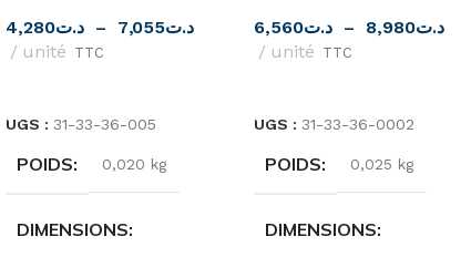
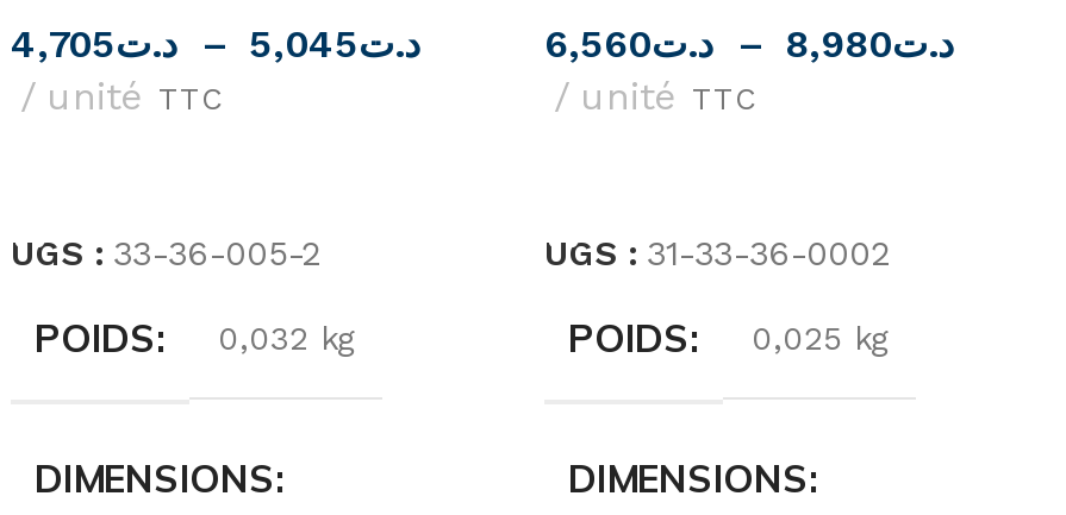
[6,16,112,37] د.ت4,280 – -> [11,21,237,66] د.ت4,705 –
[117,16,194,37] د.ت7,055 -> [249,21,420,66] د.ت5,045
[6,115,156,133] UGS : 31-33-36-005 -> [11,233,320,271] UGS : 33-36-005-2
[17,153,166,175] POIDS 0,020 kg -> [35,314,354,362] POIDS 0,032 kg

